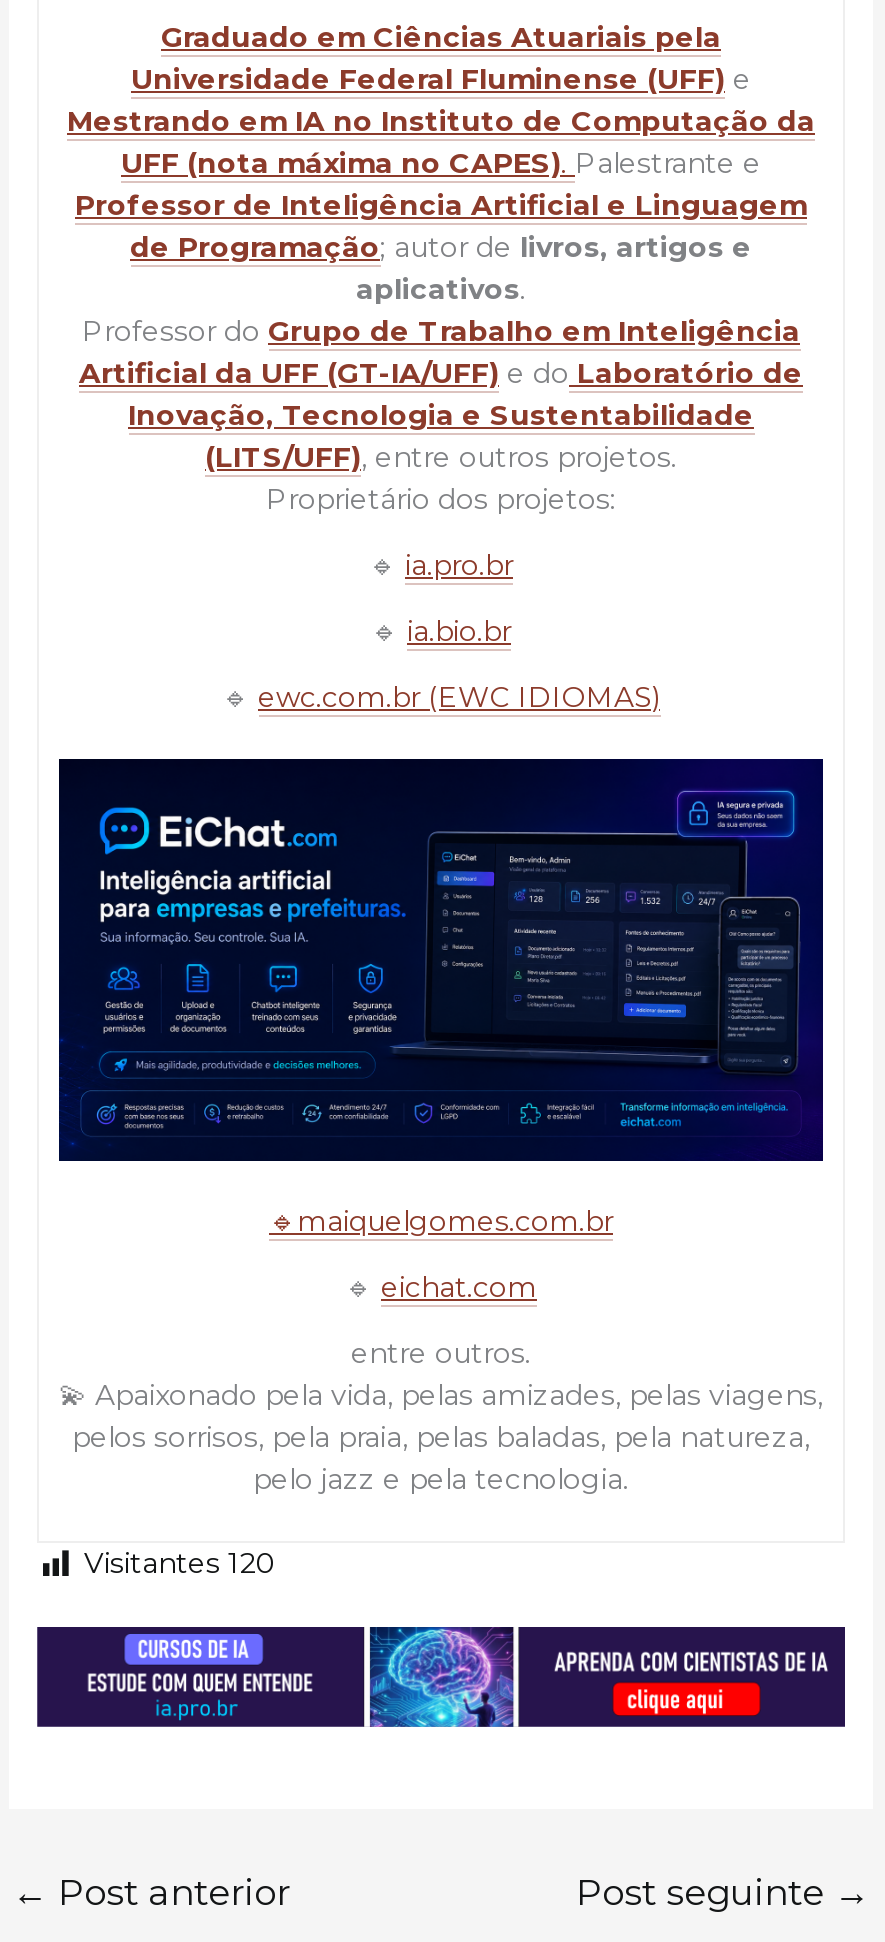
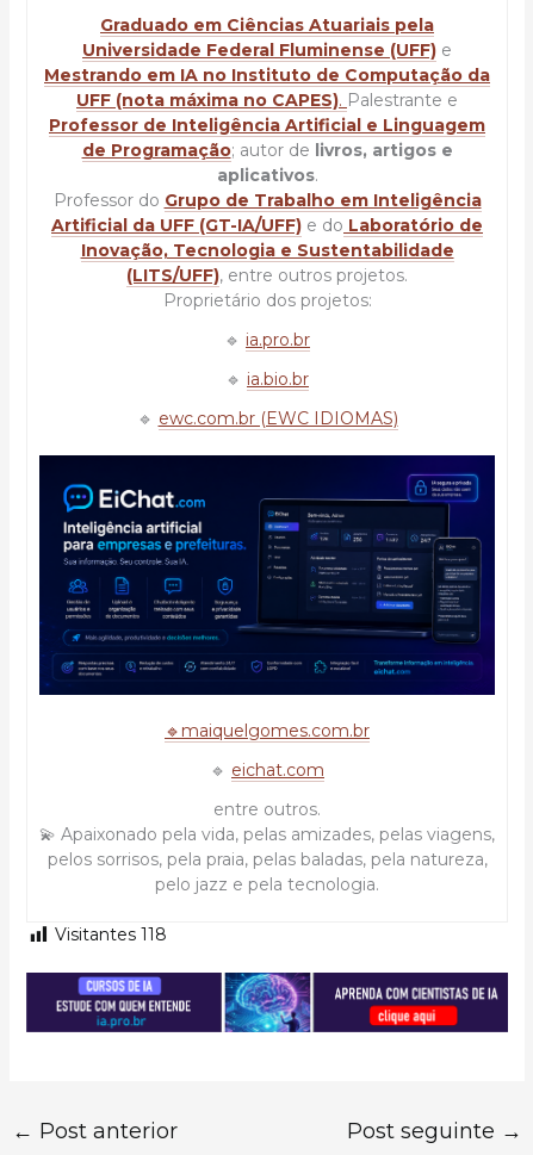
[84,1546,276,1582] Visitantes 120 -> [54,924,166,946] Visitantes 118

